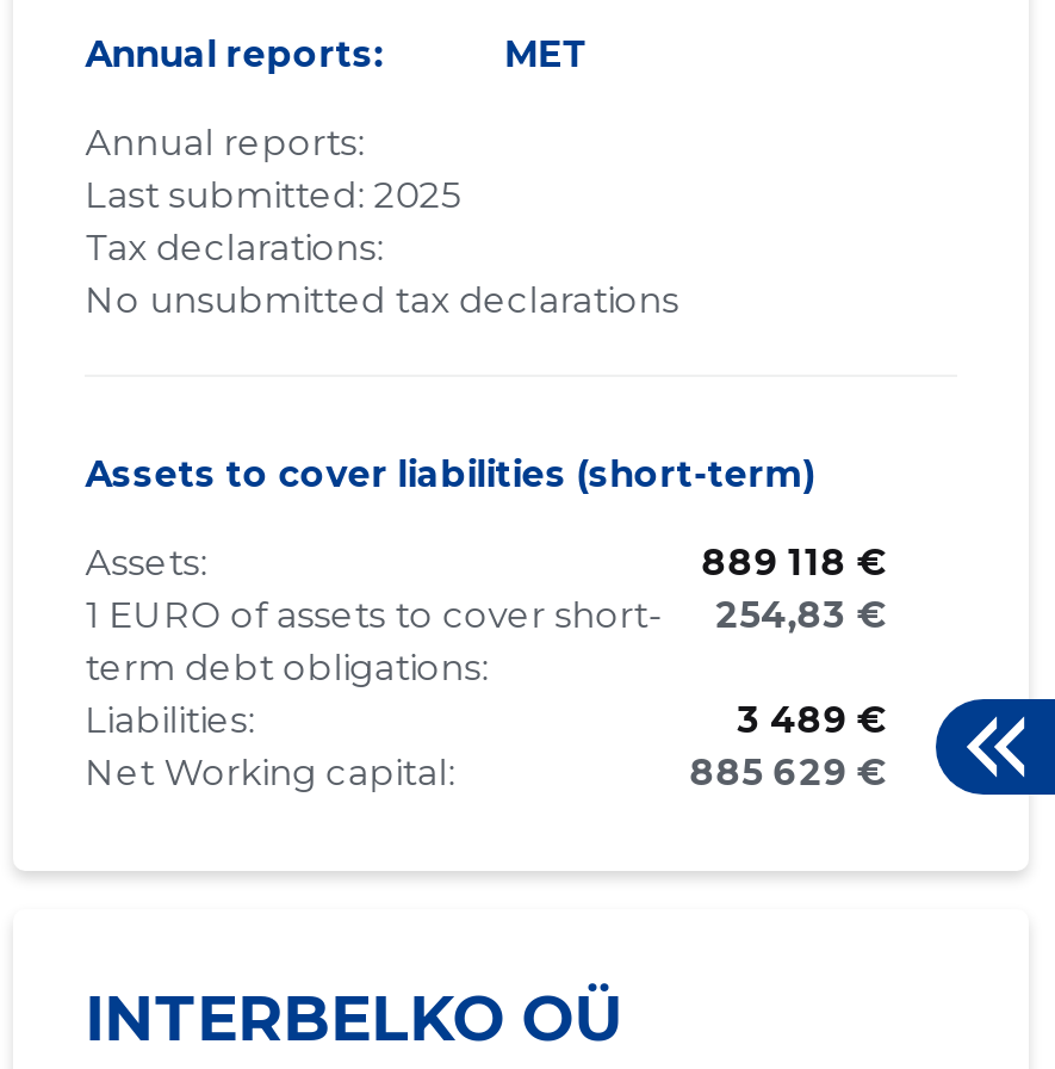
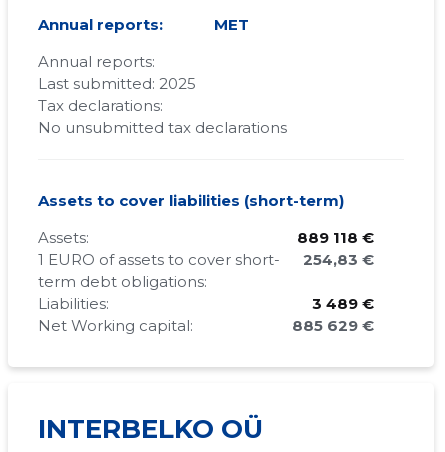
[933,697,1048,797] [image] -> none

